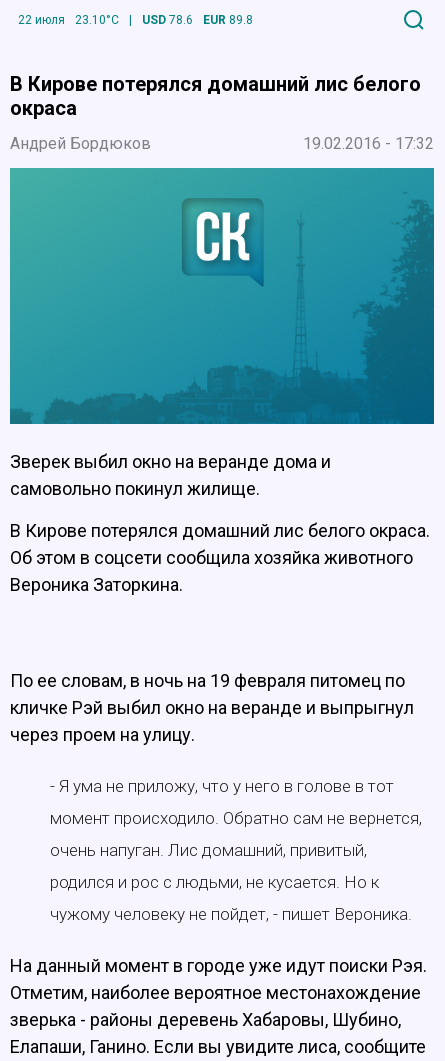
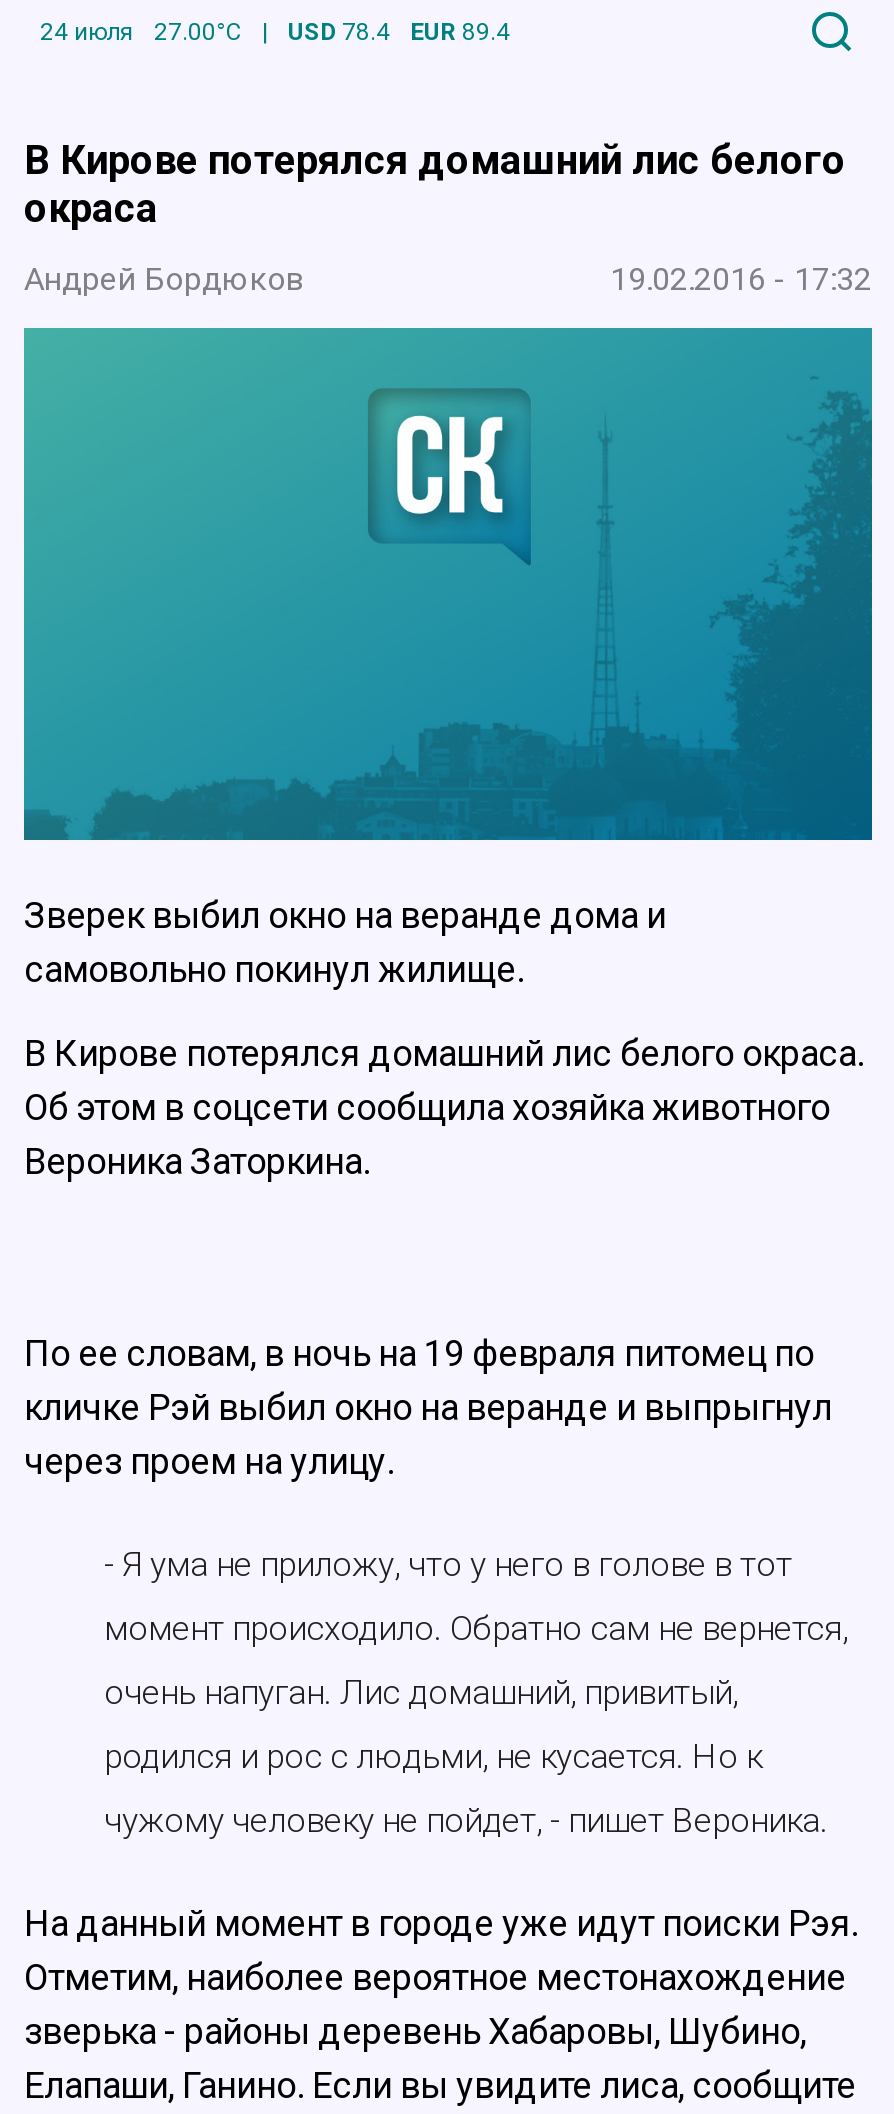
[18,13,119,27] 22 июля | 23.10°C -> [40,17,242,45] 24 июля | 27.00°C
[142,13,193,27] USD 78.6 -> [288,17,390,45] USD 78.4
[203,13,253,27] EUR 89.8 -> [410,17,510,45] EUR 89.4

